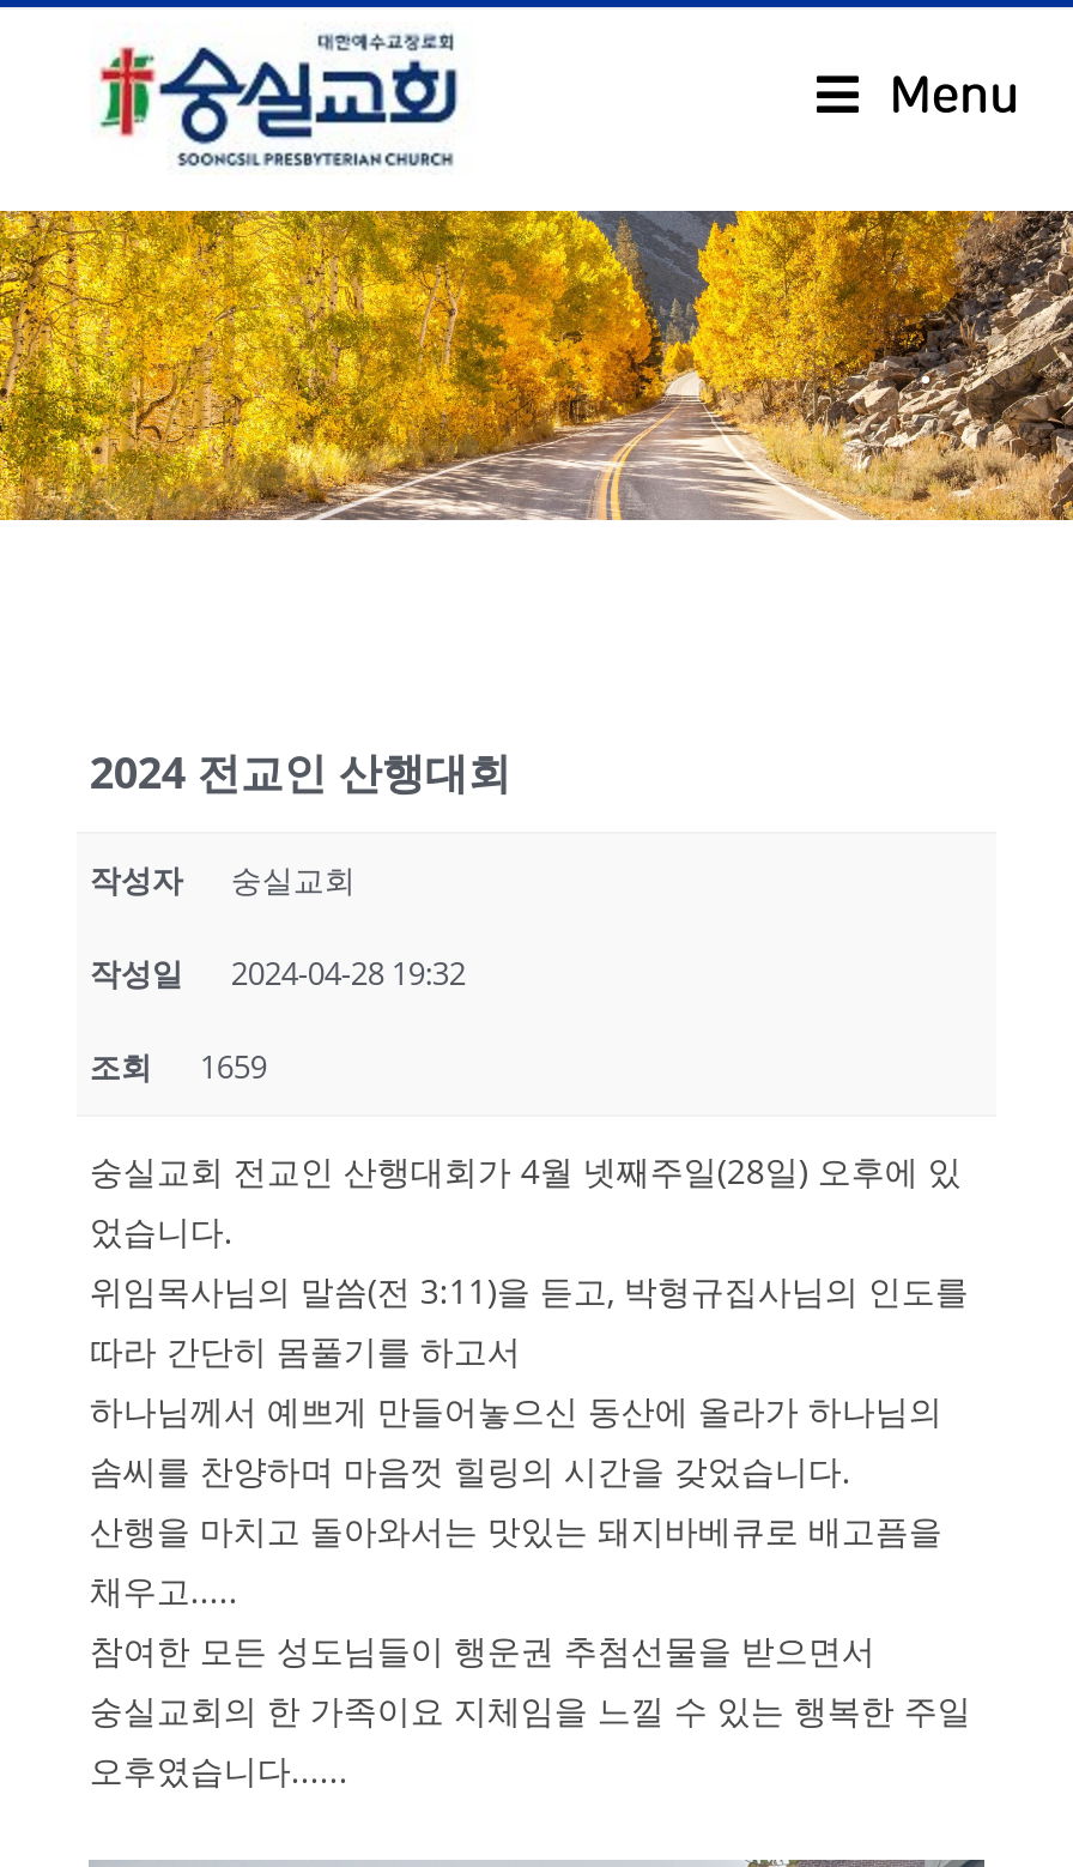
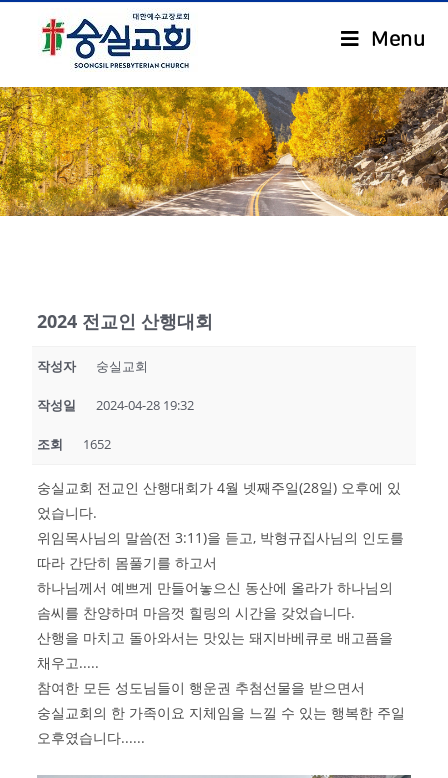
[90,1044,267,1087] 조회 1659 -> [37,435,111,453] 조회 1652

